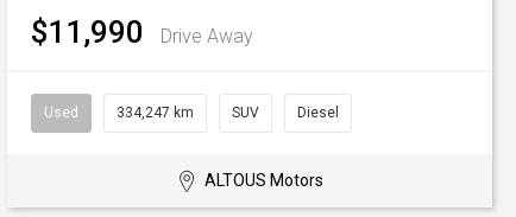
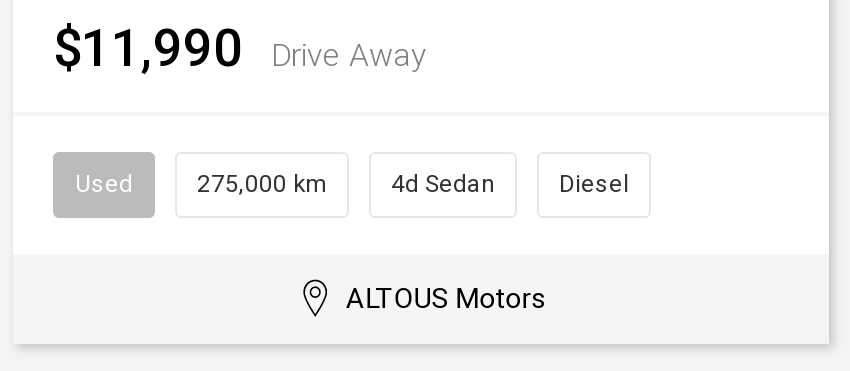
[117,105,259,121] 334,247 km | SUV -> [197,170,495,198] 275,000 km | 4d Sedan

